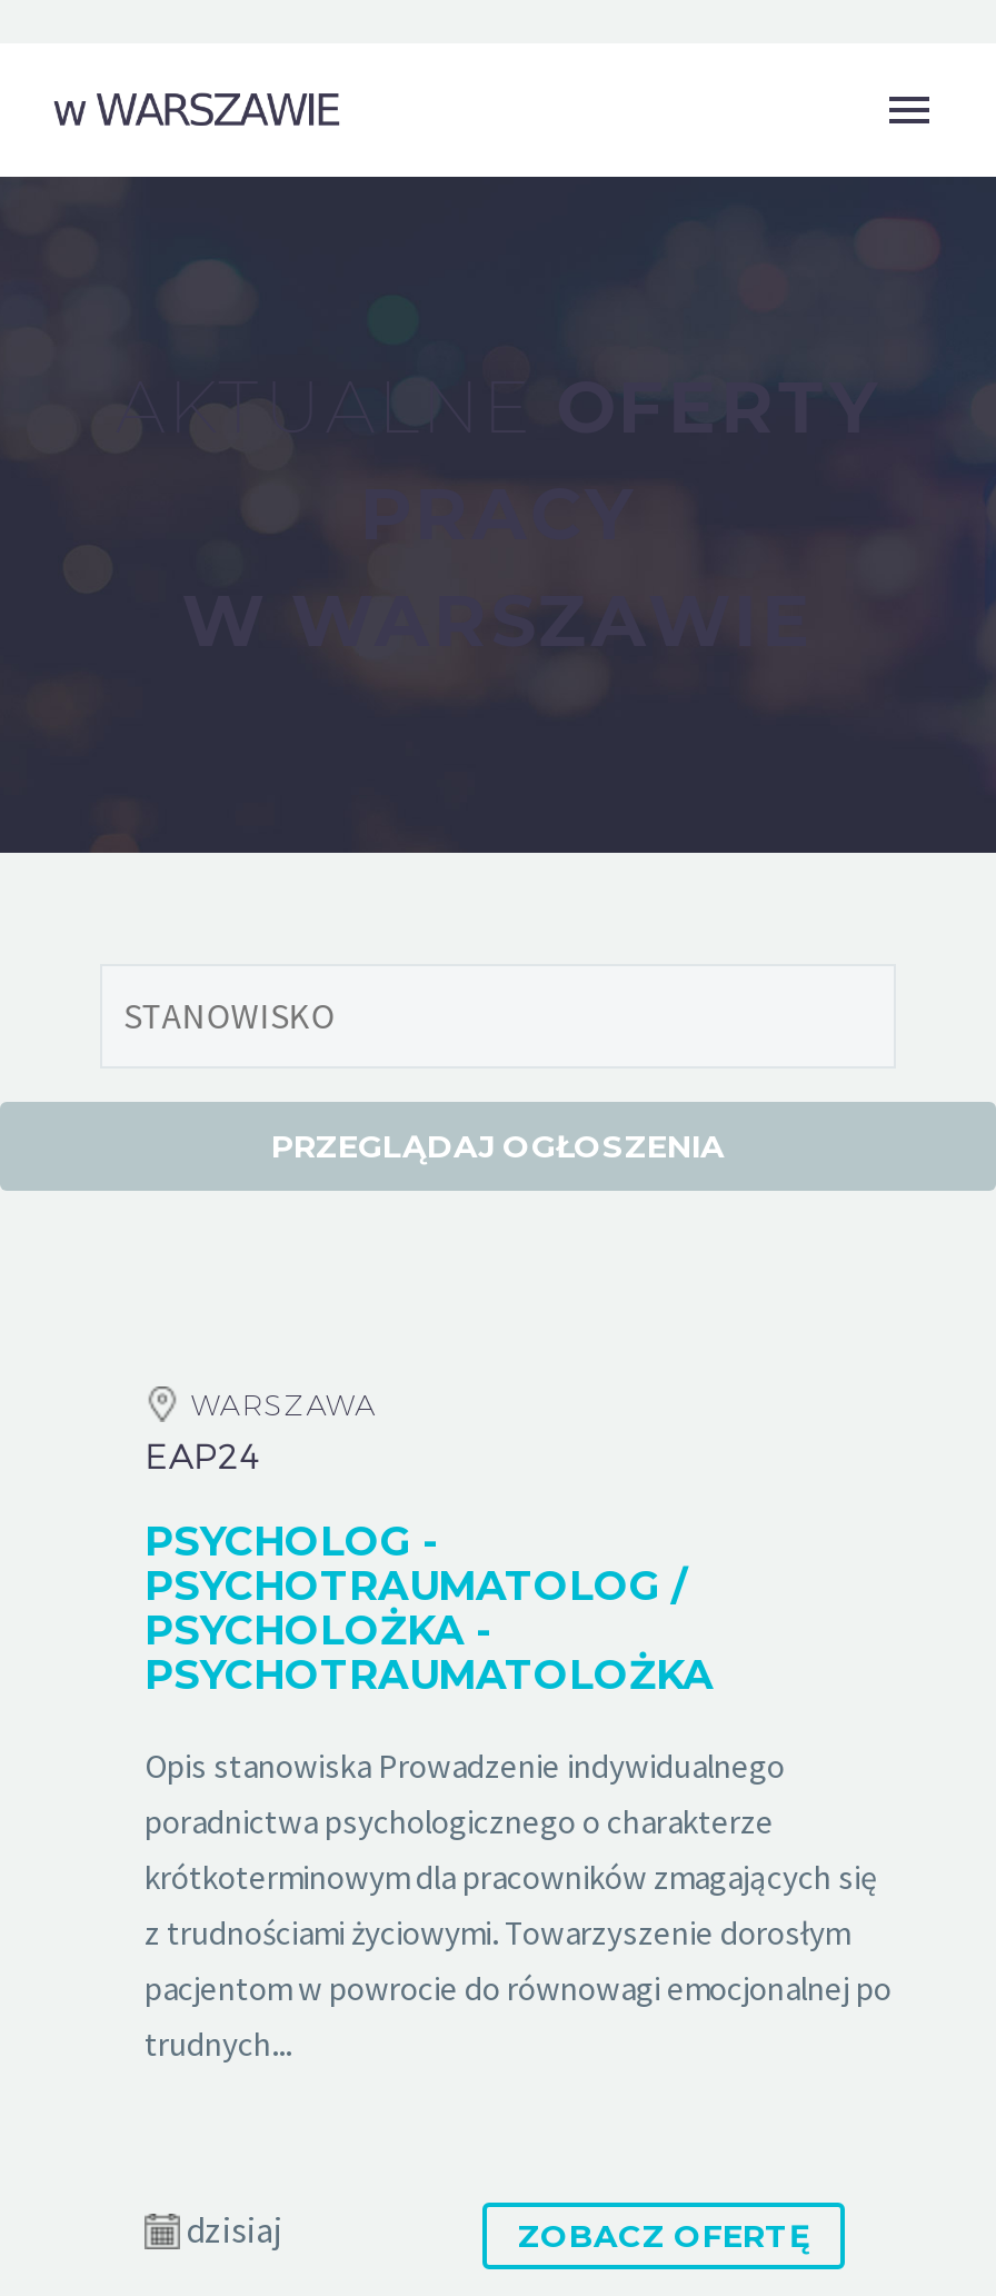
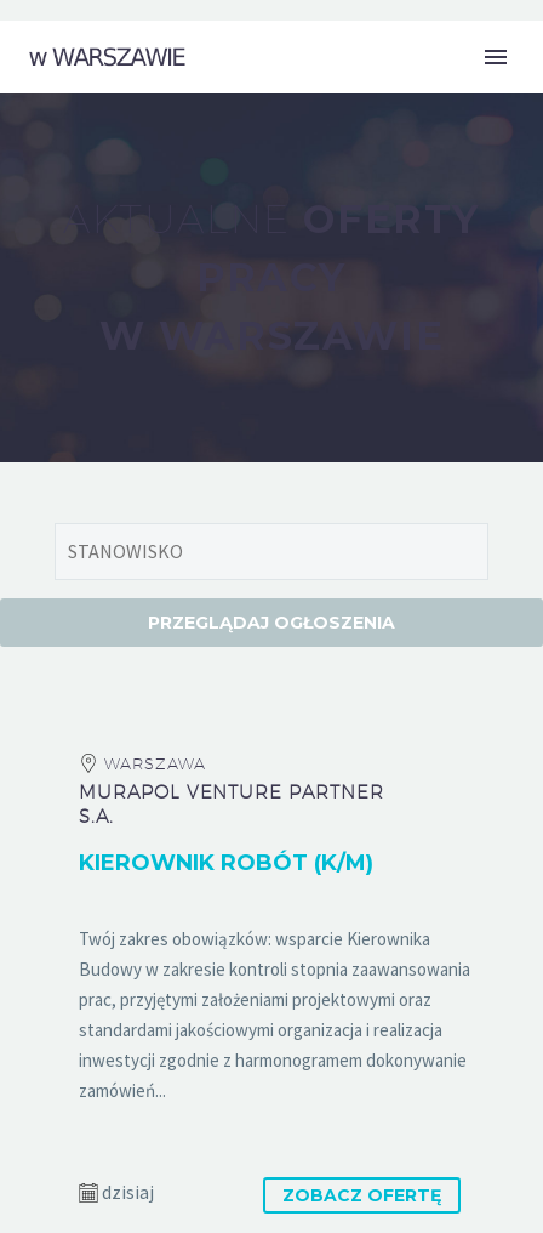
[145,1438,260,1475] EAP24 -> [79,782,384,826] MURAPOL VENTURE PARTNER | S.A.
[145,1517,714,1699] PSYCHOLOG - | PSYCHOTRAUMATOLOG / | PSYCHOLOŻKA - | PSYCHOTRAUMATOLOŻKA -> [79,849,373,876] KIEROWNIK ROBÓT (K/M)
[145,1745,892,2065] Opis stanowiska Prowadzenie indywidualnego | poradnictwa psychologicznego o charakterze | krótkoterminowym dla pracowników zmagających się | z trudnościami życiowymi. Towarzyszenie dorosłym | pacjentom w powrocie do równowagi emocjonalnej po | trudnych... -> [79,927,470,1102] Twój zakres obowiązków: wsparcie Kierownika | Budowy w zakresie kontroli stopnia zaawansowania | prac, przyjętymi założeniami projektowymi oraz | standardami jakościowymi organizacja i realizacja | inwestycji zgodnie z harmonogramem dokonywanie | zamówień...

